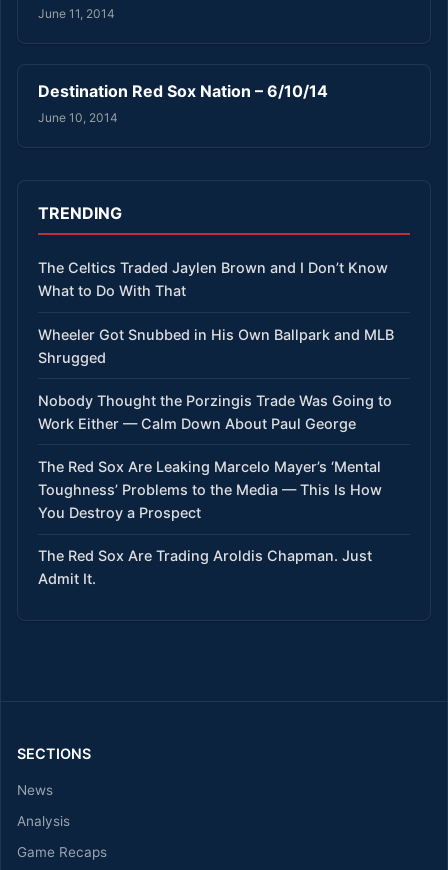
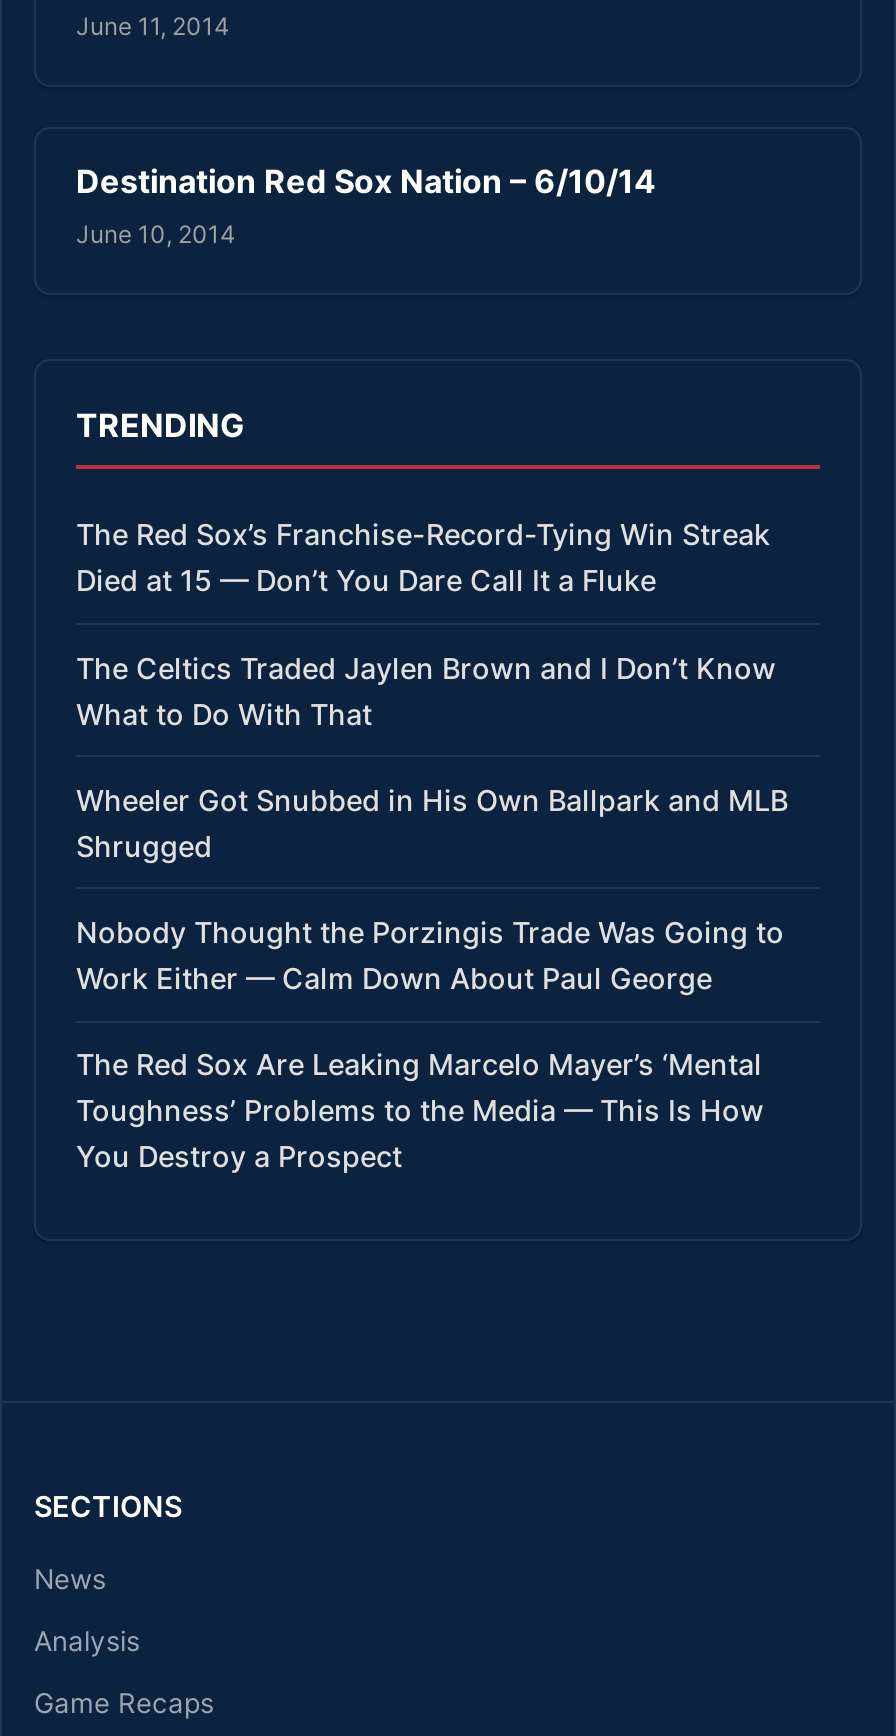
none -> [76,518,770,598] The Red Sox’s Franchise-Record-Tying Win Streak | Died at 15 — Don’t You Dare Call It a Fluke
moved [38,259,394,521] -> [76,650,788,1173]: The Celtics Traded Jaylen Brown and I Don’t Know | What to Do With That | Wheeler Got Snubbed in His Own Ballpark and MLB | ... | Toughness’ Problems to the Media — This Is How | You Destroy a Prospect
[38,547,372,587] The Red Sox Are Trading Aroldis Chapman. Just | Admit It. -> none

